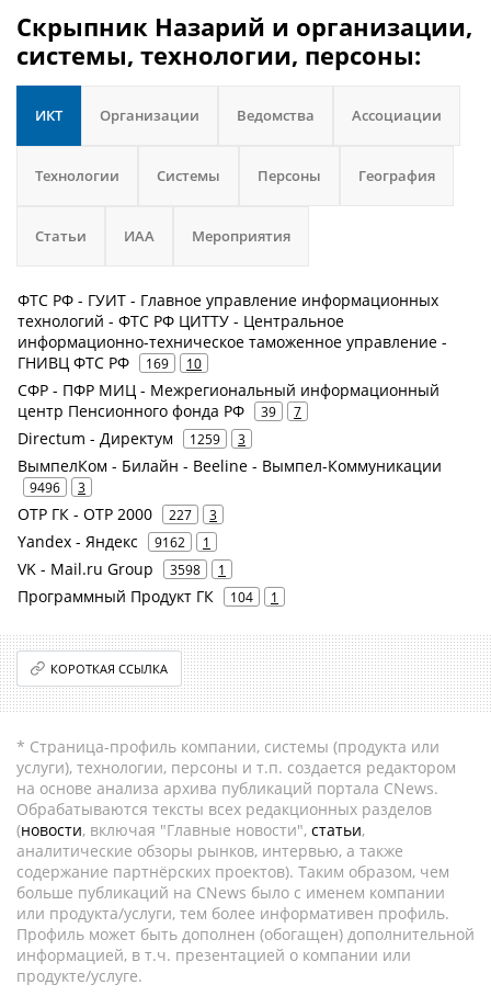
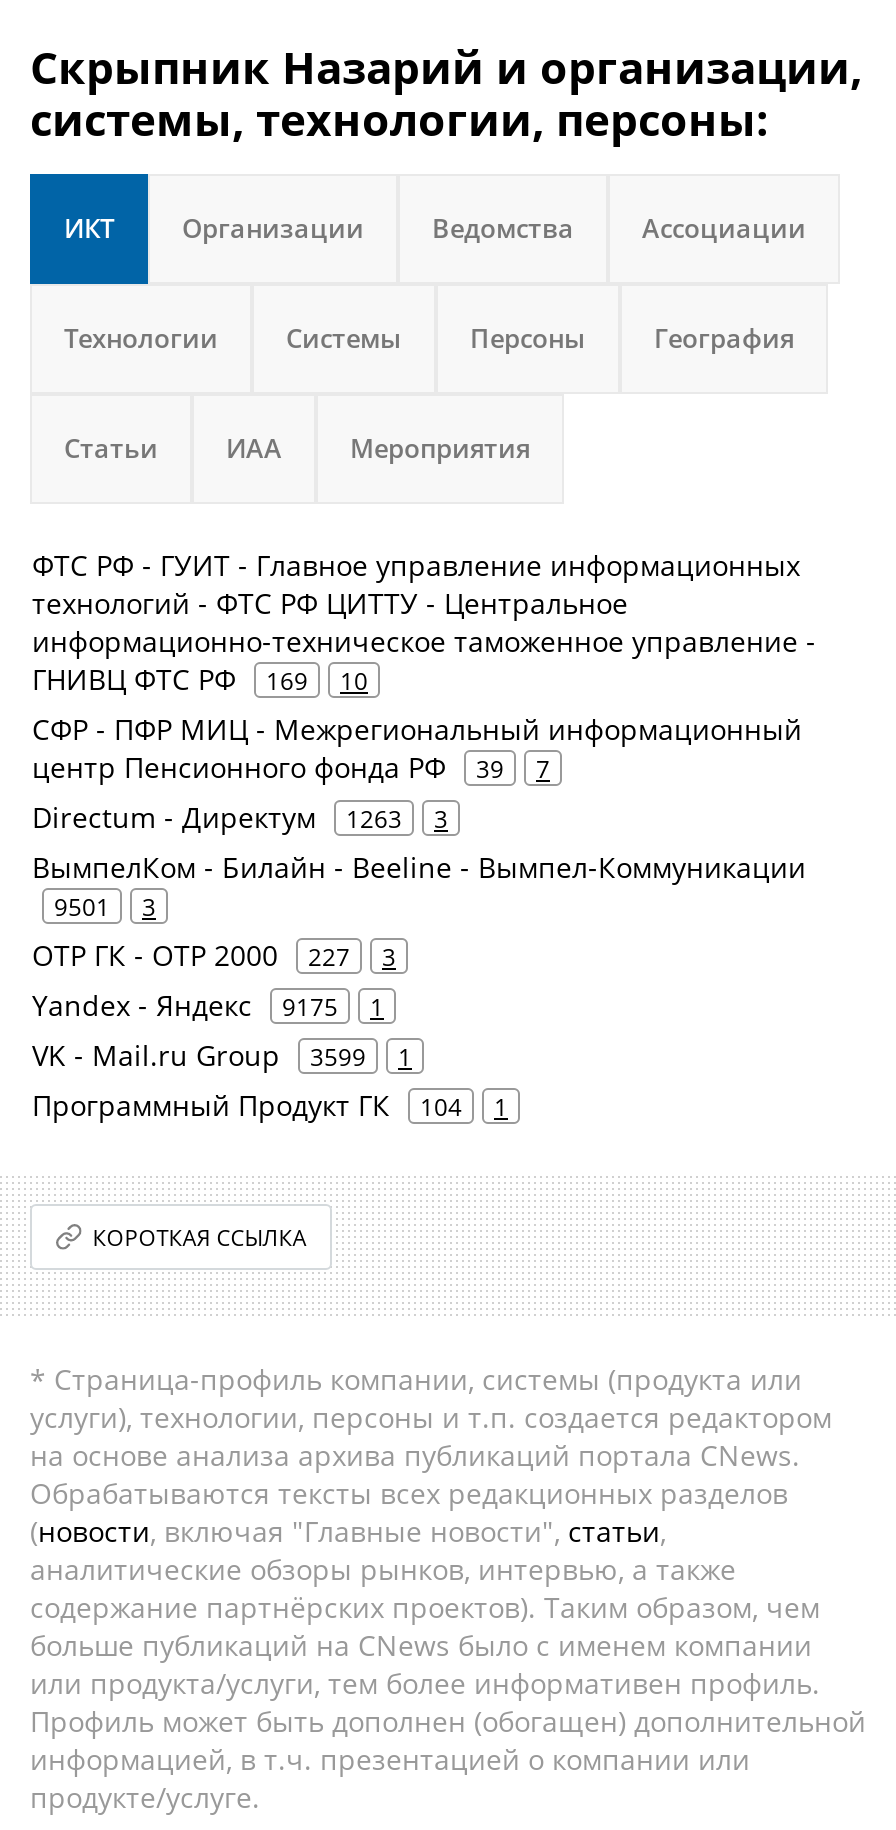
[18,428,245,449] Directum - Директум 1259 3 -> [32,798,448,836] Directum - Директум 1263 3
[30,478,85,496] 9496 3 -> [54,890,156,922] 9501 3
[18,531,210,552] Yandex - Яндекс 9162 1 -> [32,986,384,1024] Yandex - Яндекс 9175 1
[18,558,226,579] VK - Mail.ru Group 3598 1 -> [32,1036,412,1074] VK - Mail.ru Group 3599 1

